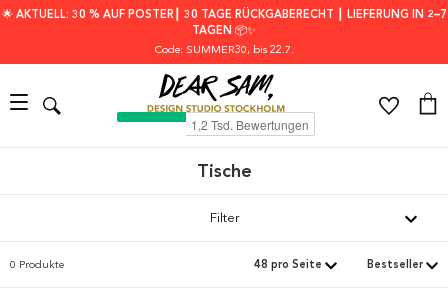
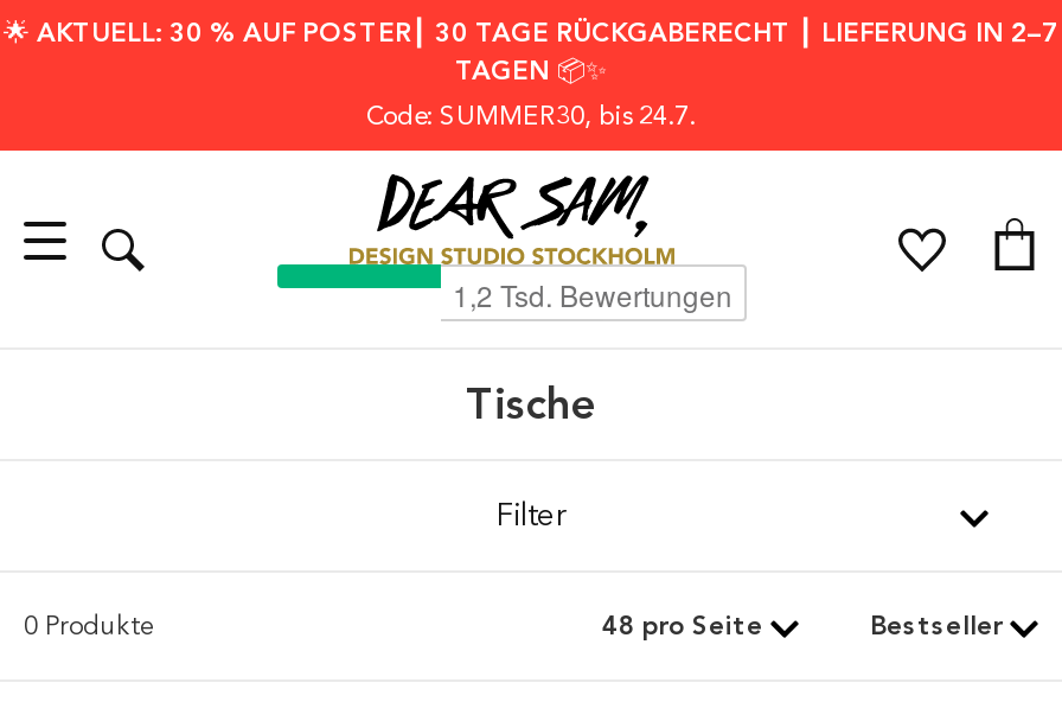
[154,42,293,56] Code: SUMMER30, bis 22.7. -> [366,98,696,132] Code: SUMMER30, bis 24.7.

